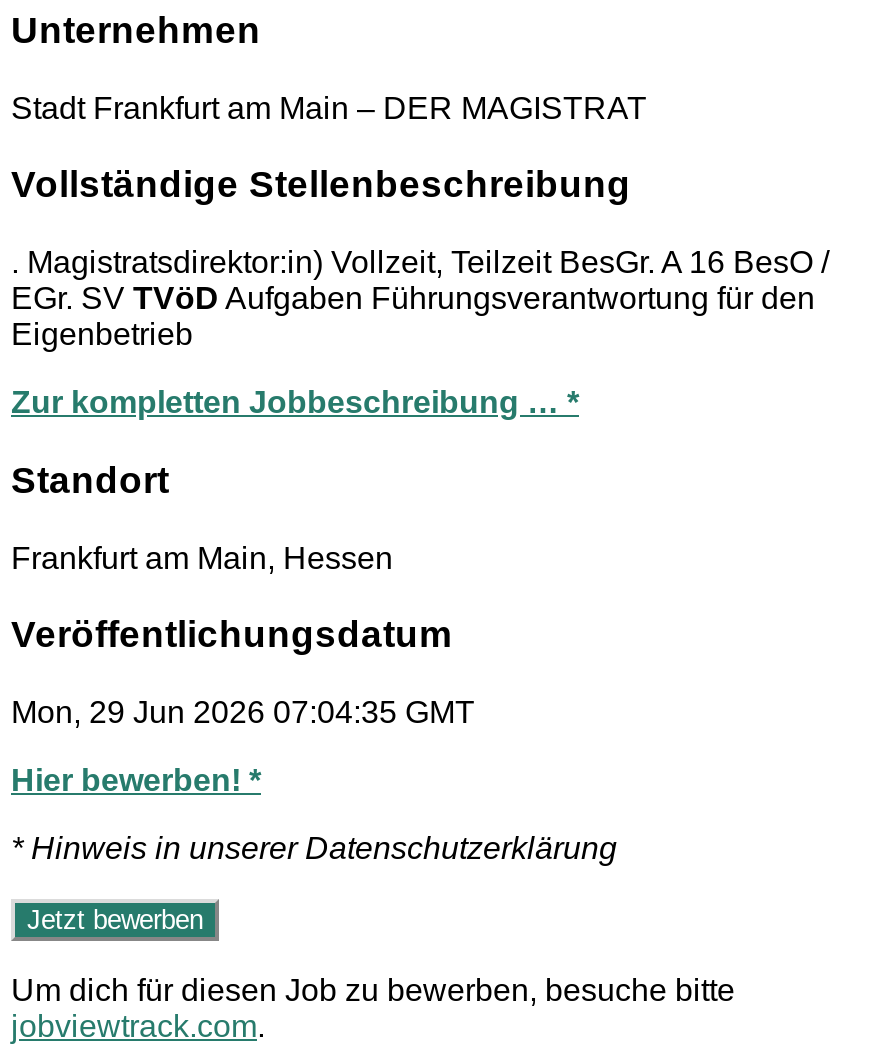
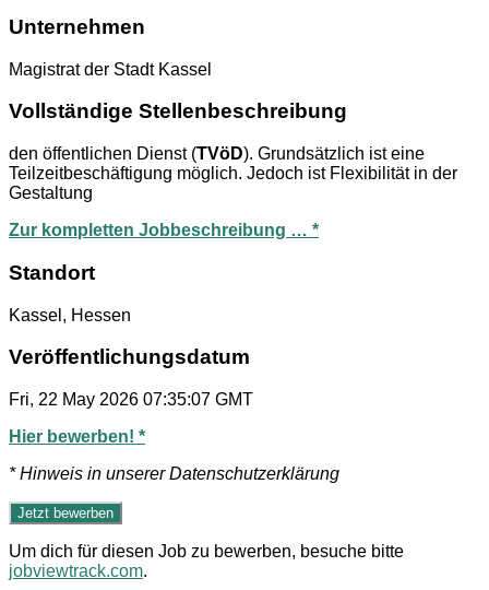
[11,90,647,124] Stadt Frankfurt am Main – DER MAGISTRAT -> [9,60,212,78] Magistrat der Stadt Kassel
[11,245,829,351] . Magistratsdirektor:in) Vollzeit, Teilzeit BesGr. A 16 BesO / | EGr. SV TVöD Aufgaben Führungsverantwortung für den | Eigenbetrieb -> [9,144,457,202] den öffentlichen Dienst (TVöD). Grundsätzlich ist eine | Teilzeitbeschäftigung möglich. Jedoch ist Flexibilität in der | Gestaltung
[11,540,393,574] Frankfurt am Main, Hessen -> [9,305,131,324] Kassel, Hessen
[11,695,475,729] Mon, 29 Jun 2026 07:04:35 GMT -> [9,390,253,409] Fri, 22 May 2026 07:35:07 GMT

